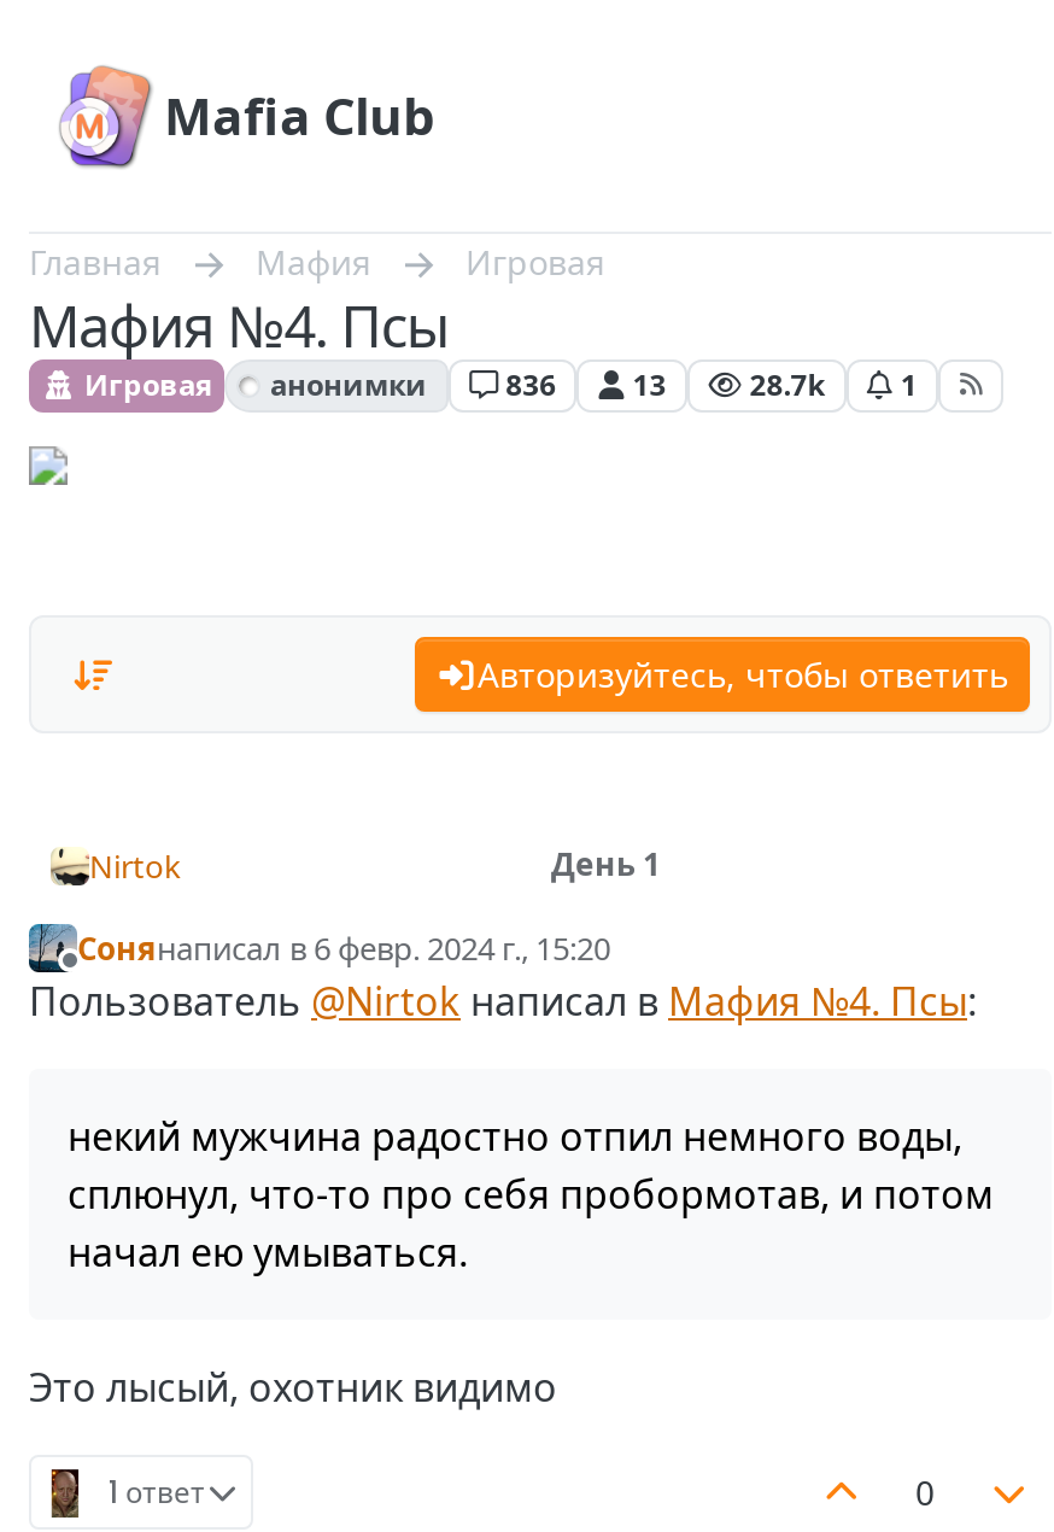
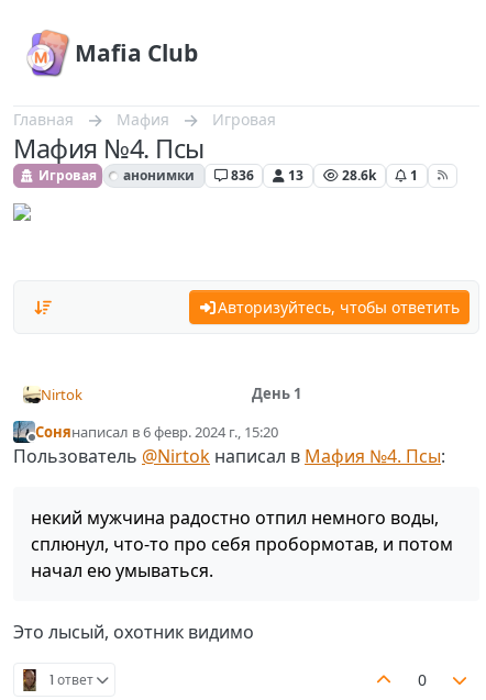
[750,365,917,406] 28.7k 1 -> [342,166,418,185] 28.6k 1

